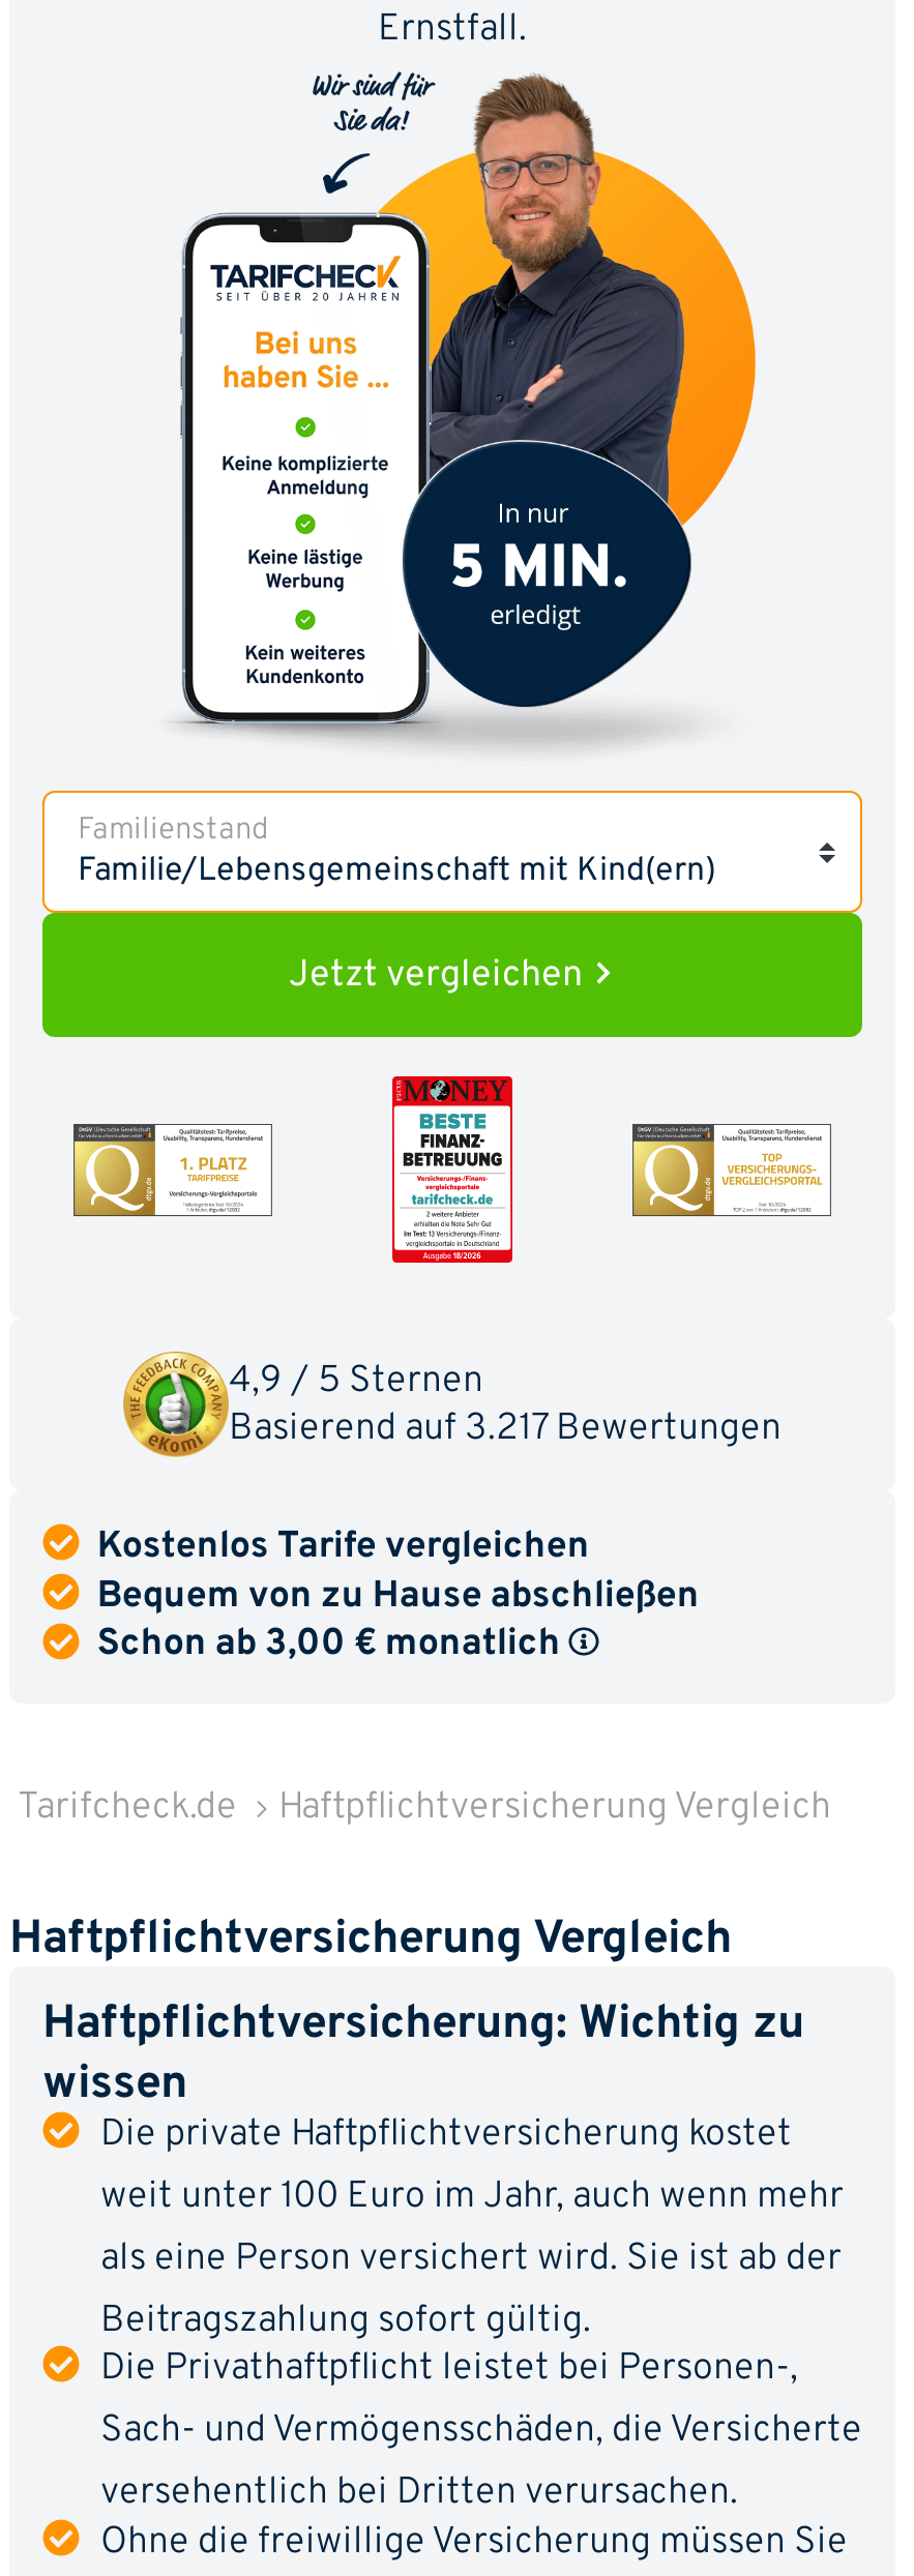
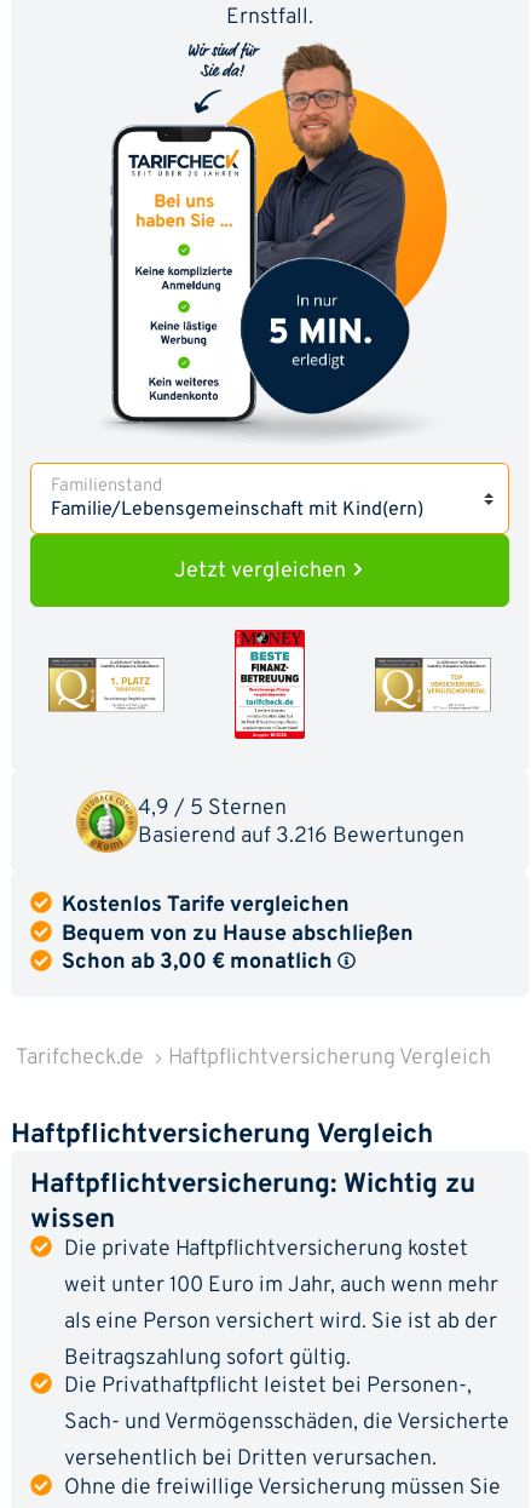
[229,1405,782,1453] Basierend auf 3.217 Bewertungen -> [137,822,464,850] Basierend auf 3.216 Bewertungen

